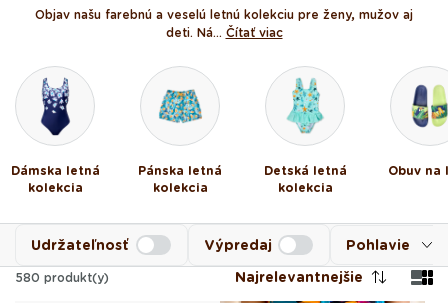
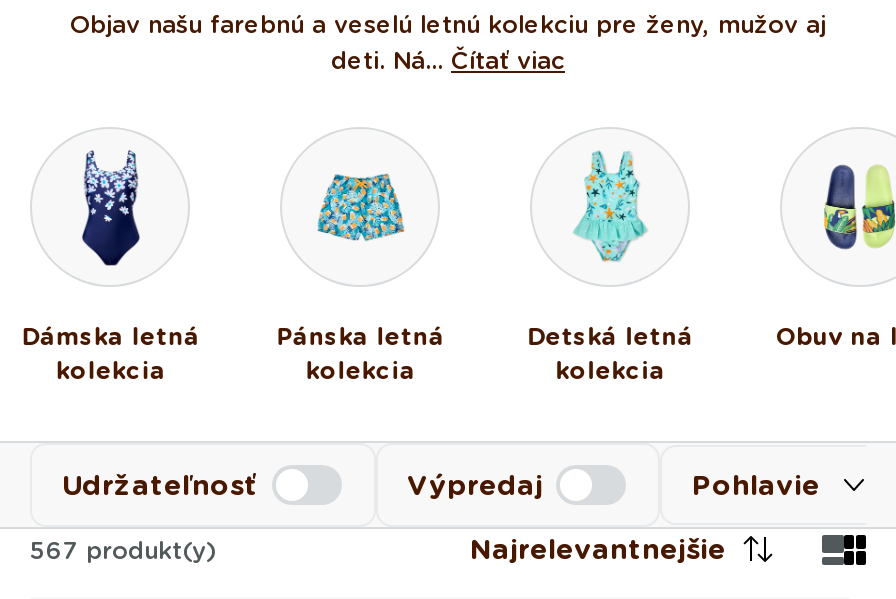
[15,269,109,284] 580 produkt(y) -> [30,534,216,564] 567 produkt(y)

